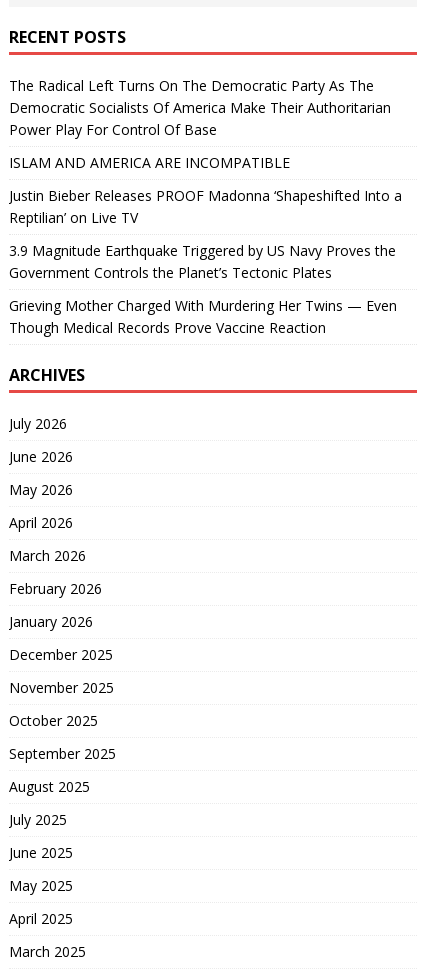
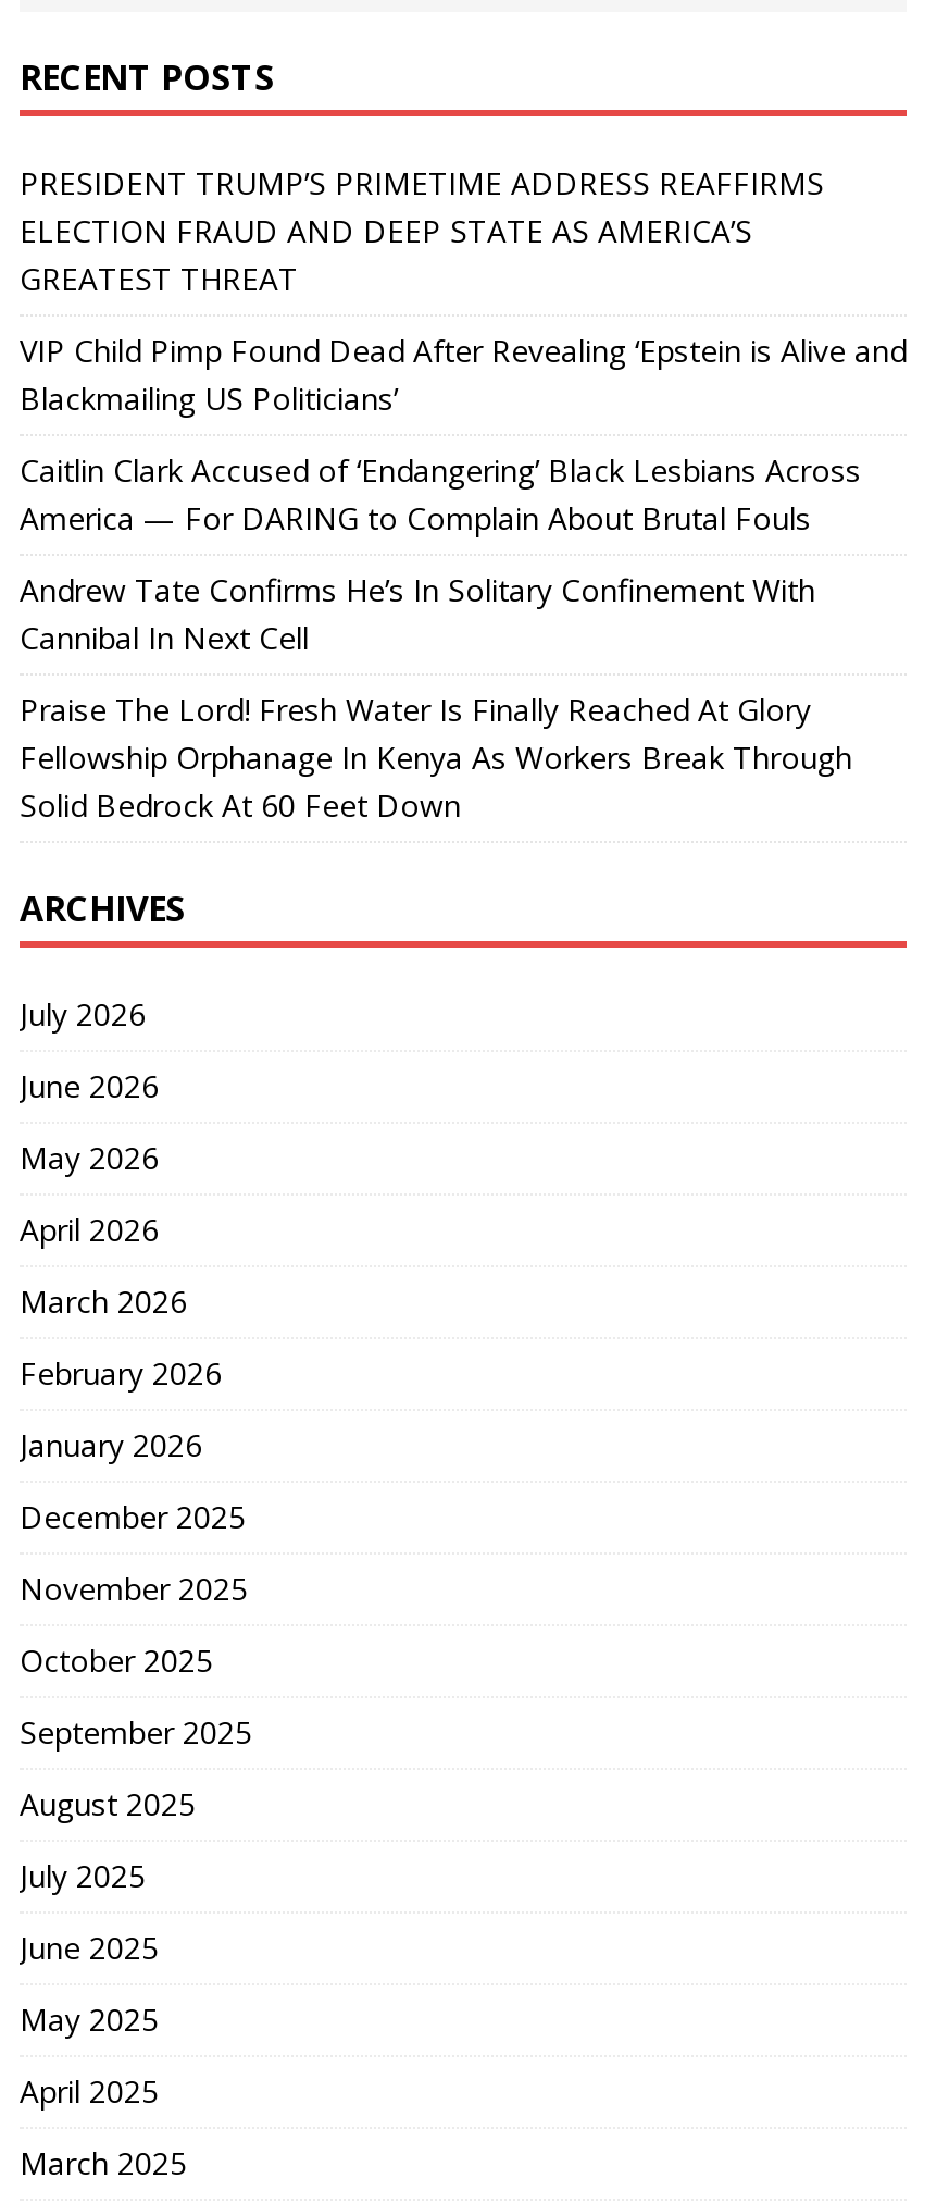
[9,76,391,139] The Radical Left Turns On The Democratic Party As The | Democratic Socialists Of America Make Their Authoritarian | Power Play For Control Of Base -> [20,162,824,299] PRESIDENT TRUMP’S PRIMETIME ADDRESS REAFFIRMS | ELECTION FRAUD AND DEEP STATE AS AMERICA’S | GREATEST THREAT
[9,153,290,172] ISLAM AND AMERICA ARE INCOMPATIBLE -> [20,329,907,418] VIP Child Pimp Found Dead After Revealing ‘Epstein is Alive and | Blackmailing US Politicians’
[9,186,402,227] Justin Bieber Releases PROOF Madonna ‘Shapeshifted Into a | Reptilian’ on Live TV -> [20,449,861,538] Caitlin Clark Accused of ‘Endangering’ Black Lesbians Across | America — For DARING to Complain About Brutal Fouls
[9,241,396,282] 3.9 Magnitude Earthquake Triggered by US Navy Proves the | Government Controls the Planet’s Tectonic Plates -> [20,569,815,658] Andrew Tate Confirms He’s In Solitary Confinement With | Cannibal In Next Cell
[9,296,397,337] Grieving Mother Charged With Murdering Her Twins — Even | Though Medical Records Prove Vaccine Reaction -> [20,688,852,825] Praise The Lord! Fresh Water Is Finally Reached At Glory | Fellowship Orphanage In Kenya As Workers Break Through | Solid Bedrock At 60 Feet Down

